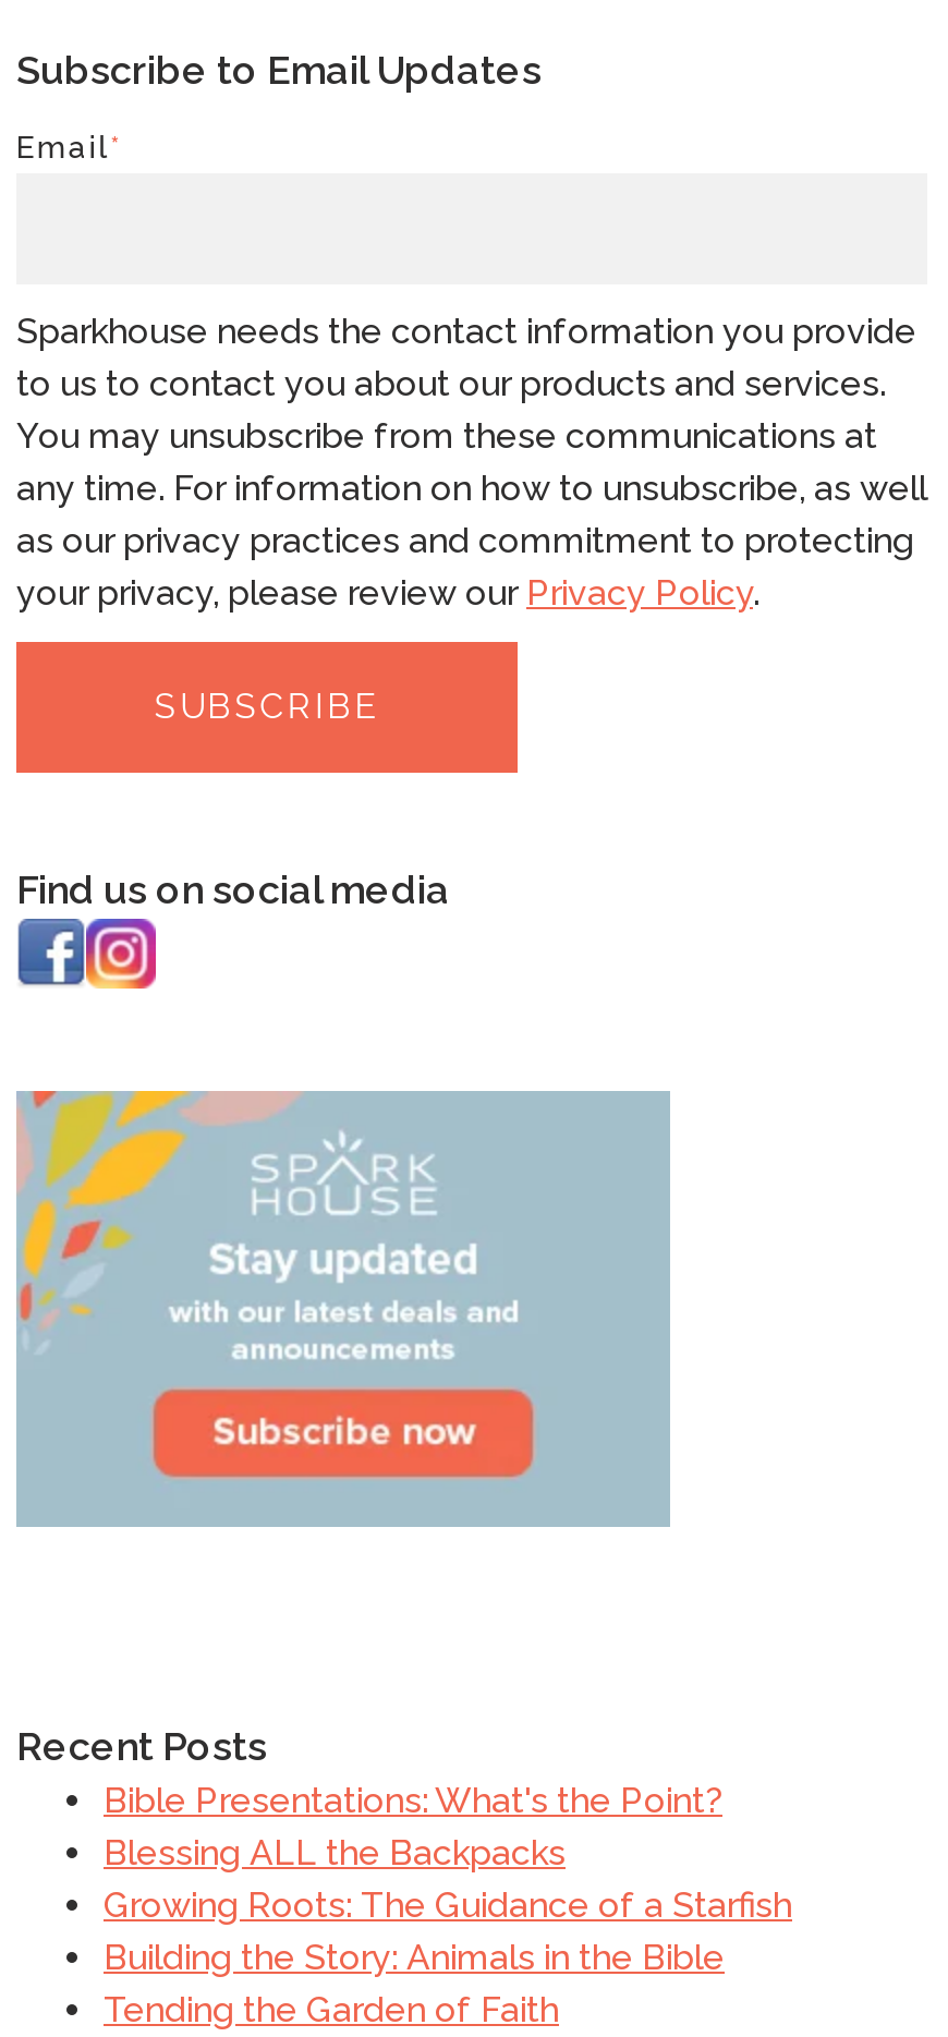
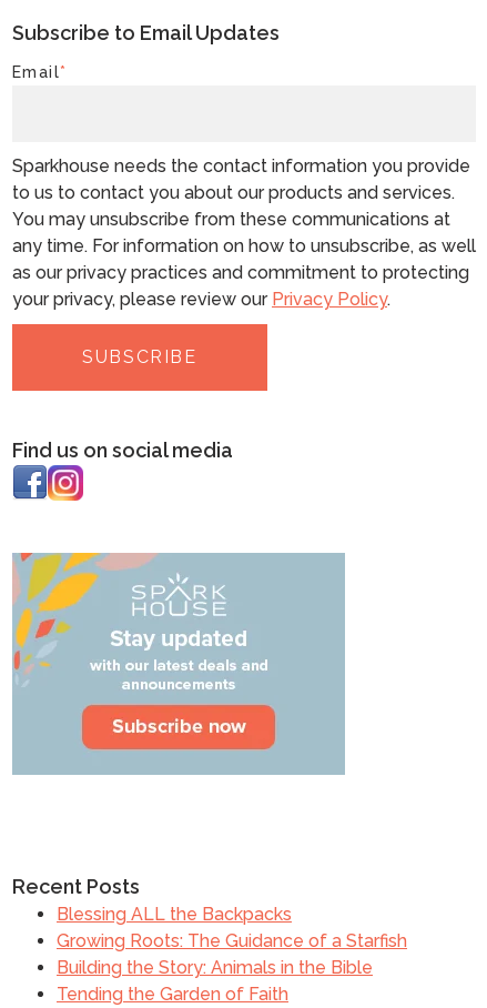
[104,1779,722,1820] Bible Presentations: What's the Point? -> none

